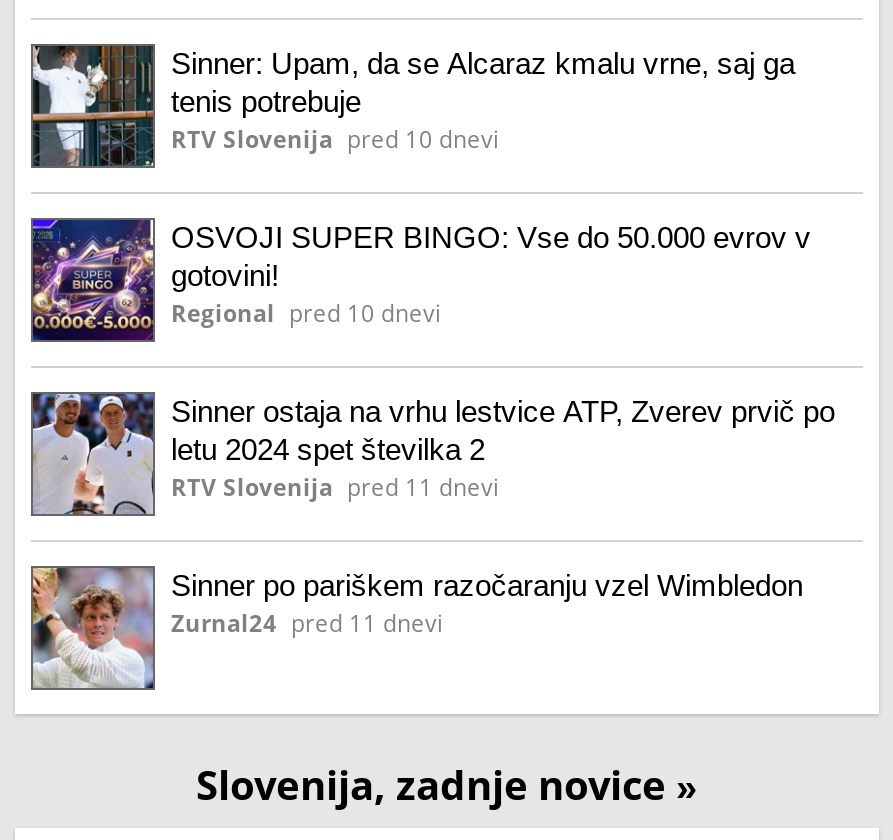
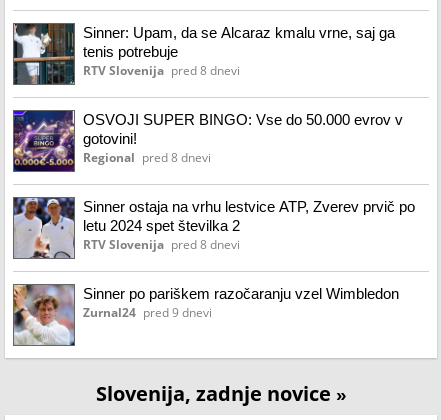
[171,124,499,154] RTV Slovenija pred 10 dnevi -> [83,63,240,78] RTV Slovenija pred 8 dnevi
[171,298,441,328] Regional pred 10 dnevi -> [83,150,211,165] Regional pred 8 dnevi
[171,472,499,502] RTV Slovenija pred 11 dnevi -> [83,237,240,252] RTV Slovenija pred 8 dnevi
[171,608,443,638] Zurnal24 pred 11 dnevi -> [83,305,212,320] Zurnal24 pred 9 dnevi

